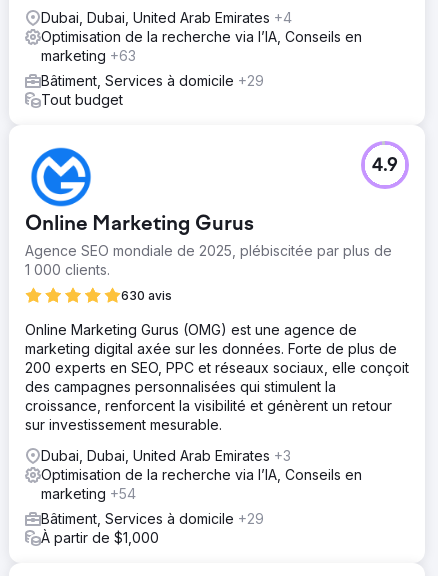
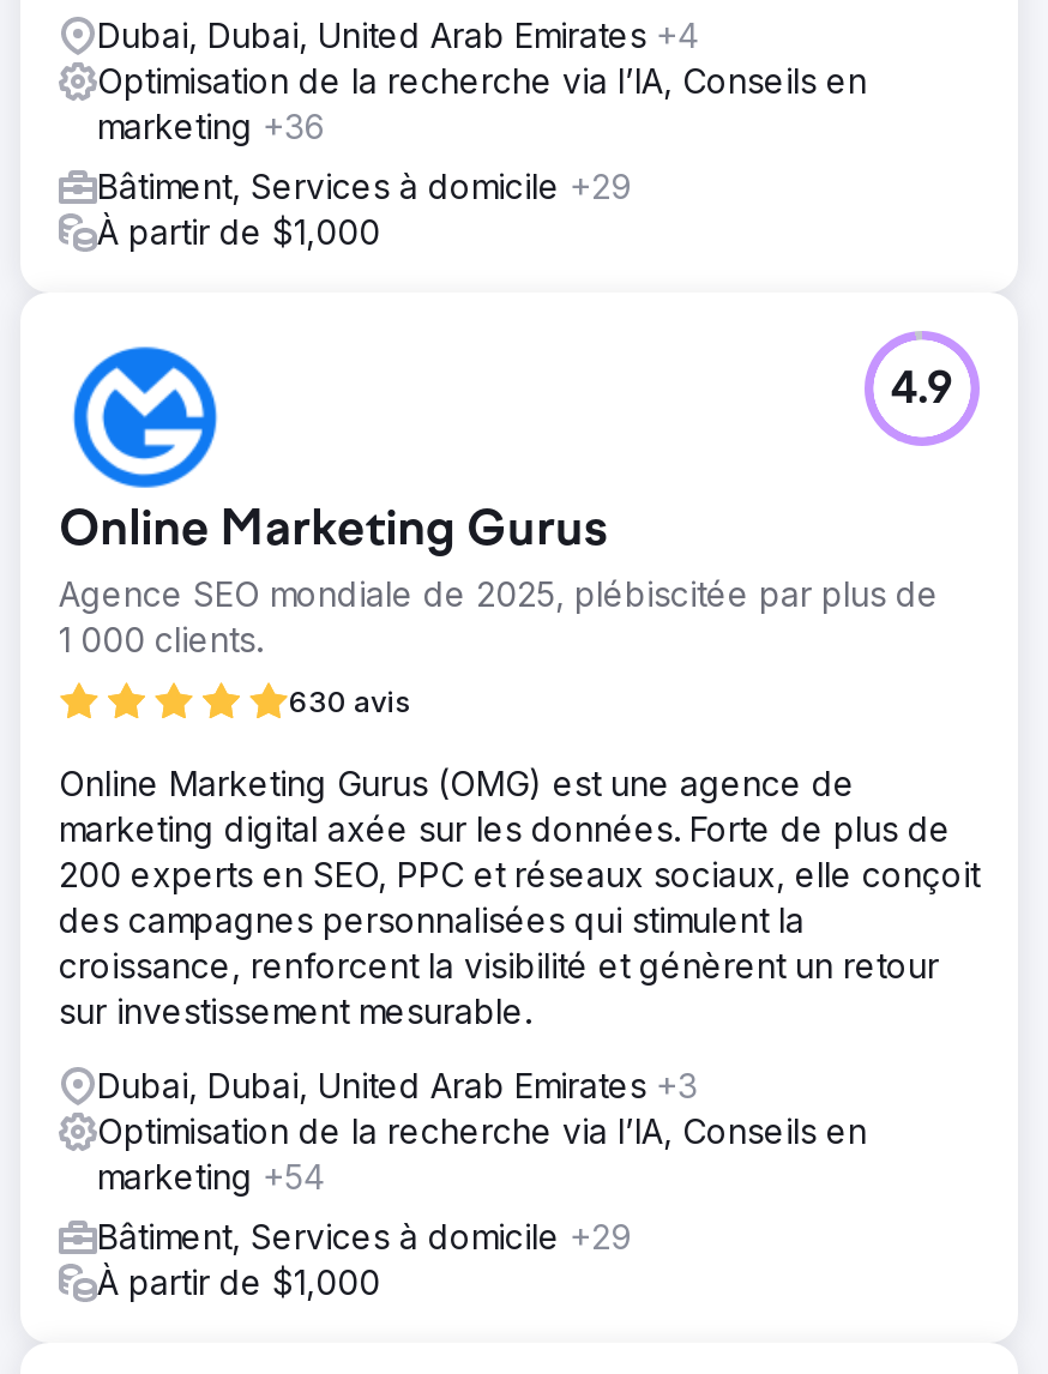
[41,47,136,64] marketing +63 -> [97,106,325,146] marketing +36
[41,91,123,108] Tout budget -> [97,211,380,252] À partir de $1,000

